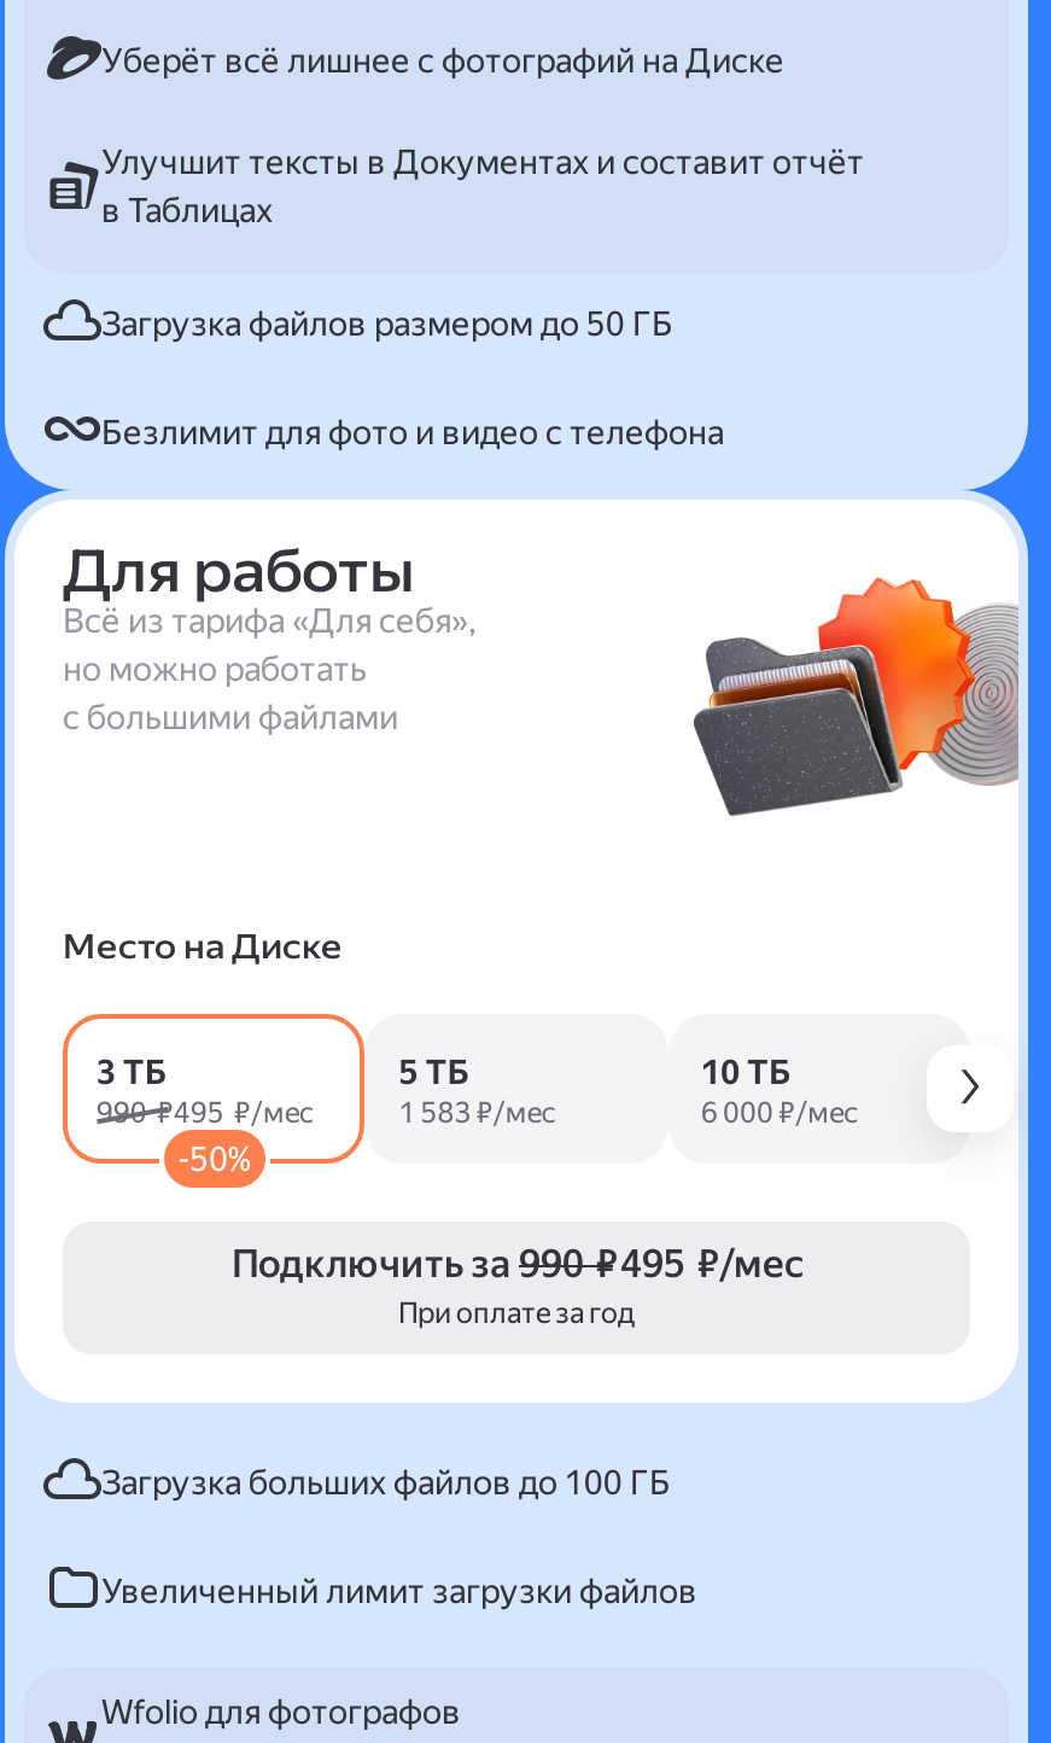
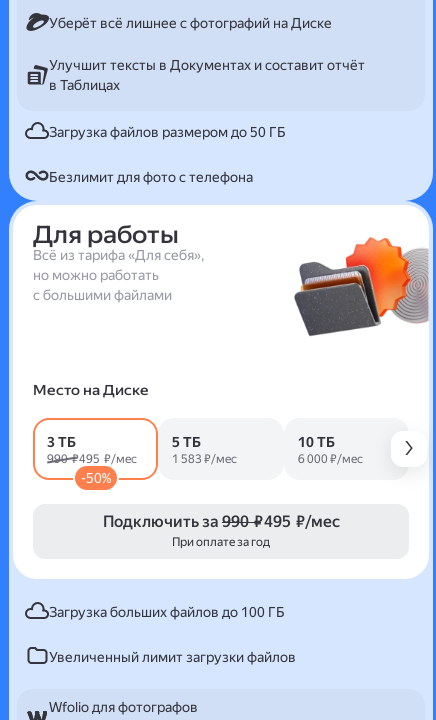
[101,412,724,450] Безлимит для фото и видео с телефона -> [49,168,253,184] Безлимит для фото с телефона

